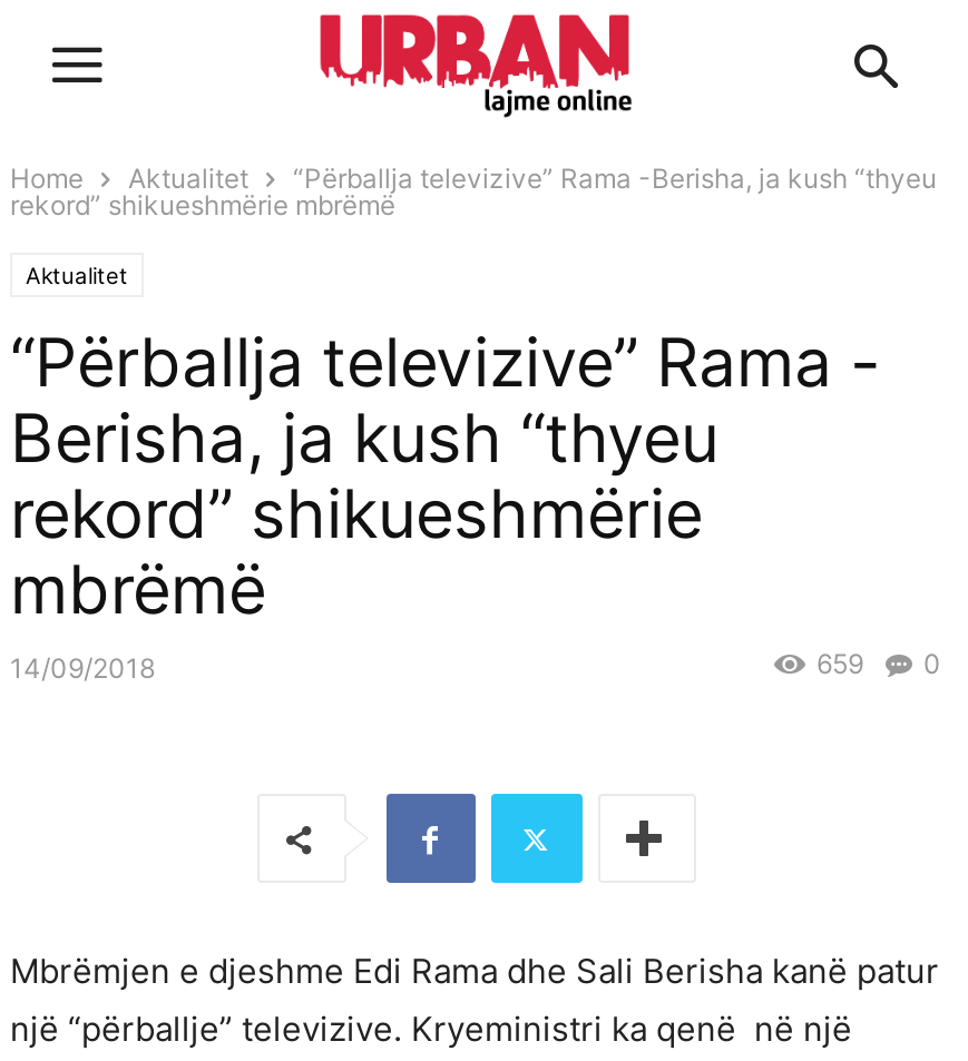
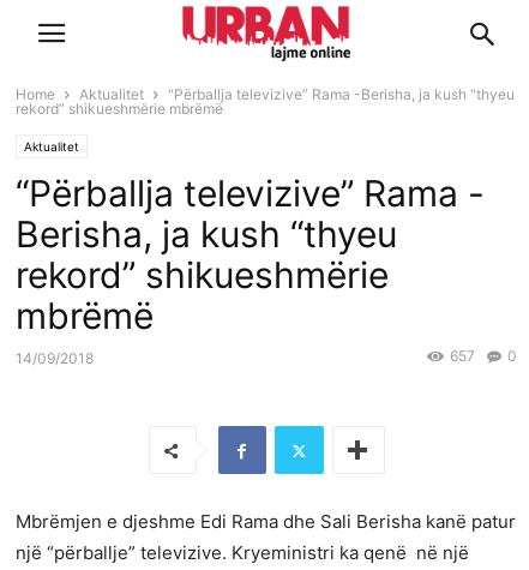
[817,647,941,680] 659 0 -> [450,347,517,365] 657 0

